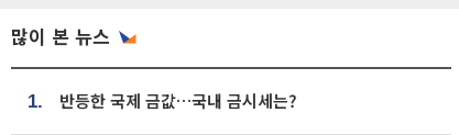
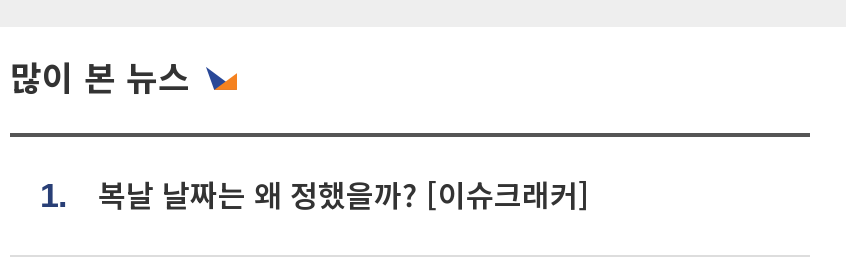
[59,89,297,112] 반등한 국제 금값…국내 금시세는? -> [98,172,590,214] 복날 날짜는 왜 정했을까? [이슈크래커]

